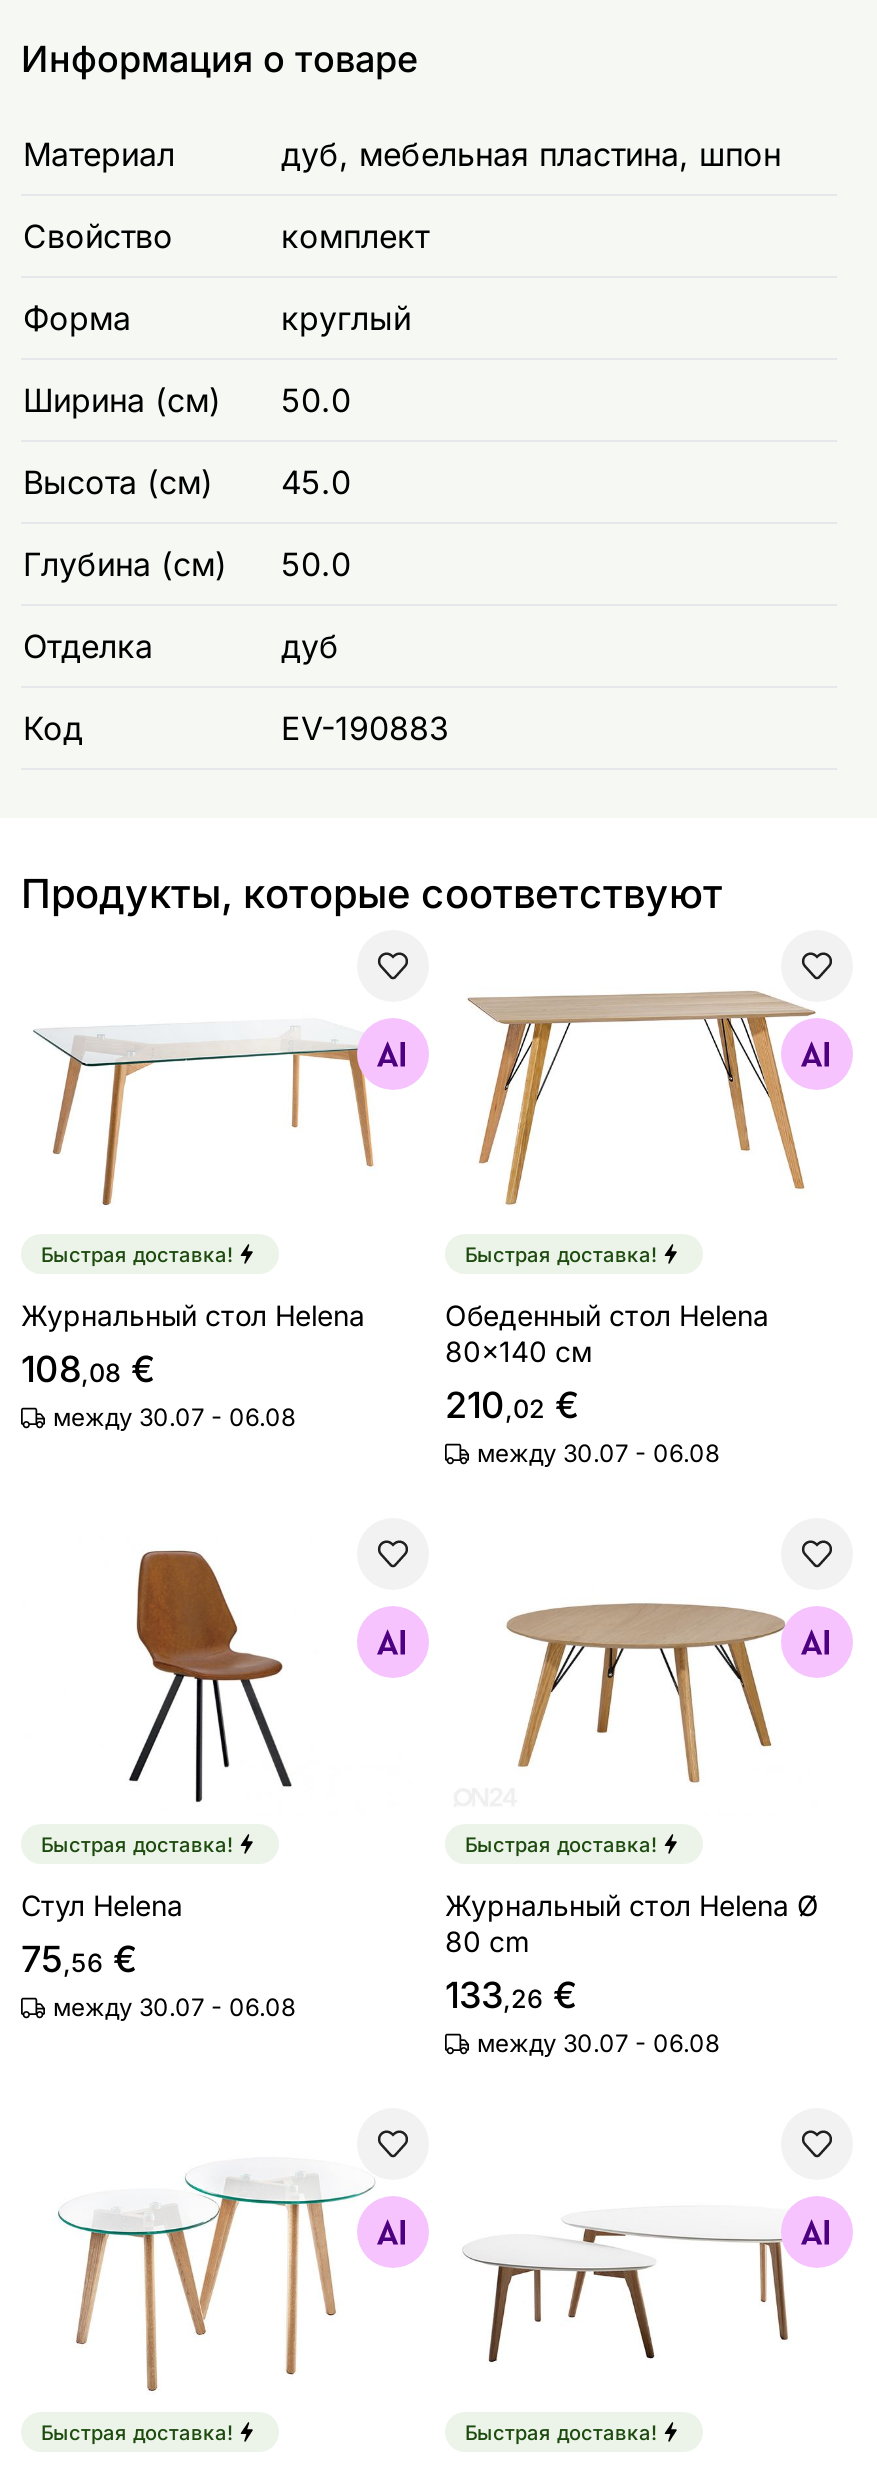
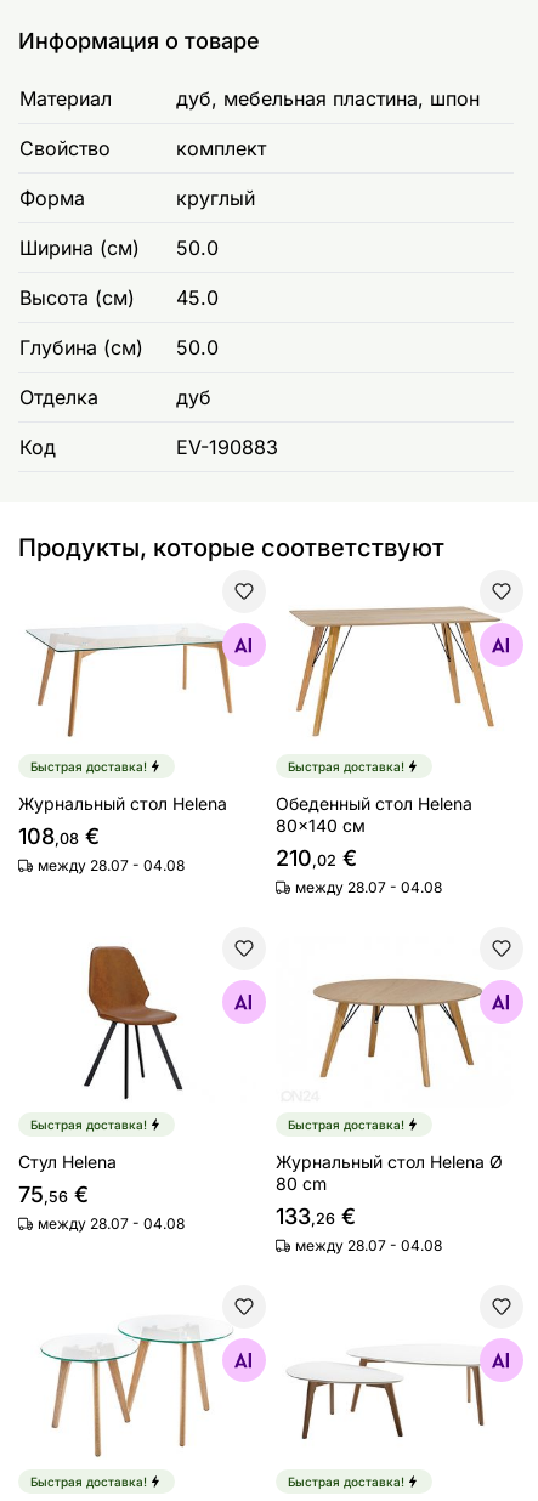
[53,1403,295,1433] между 30.07 - 06.08 -> [38,857,185,875] между 28.07 - 04.08
[477,1439,719,1469] между 30.07 - 06.08 -> [295,878,442,897] между 28.07 - 04.08
[53,1992,295,2022] между 30.07 - 06.08 -> [38,1214,185,1232] между 28.07 - 04.08
[477,2027,719,2057] между 30.07 - 06.08 -> [295,1236,442,1254] между 28.07 - 04.08

